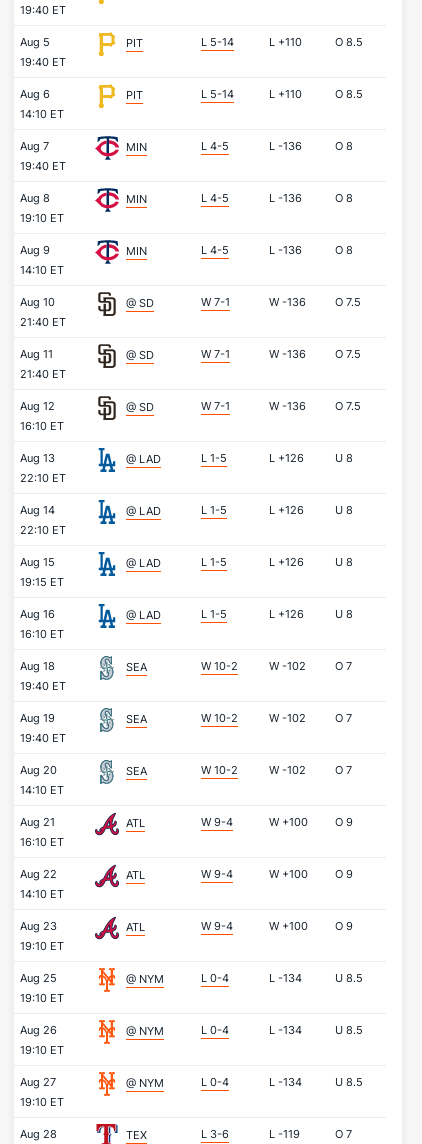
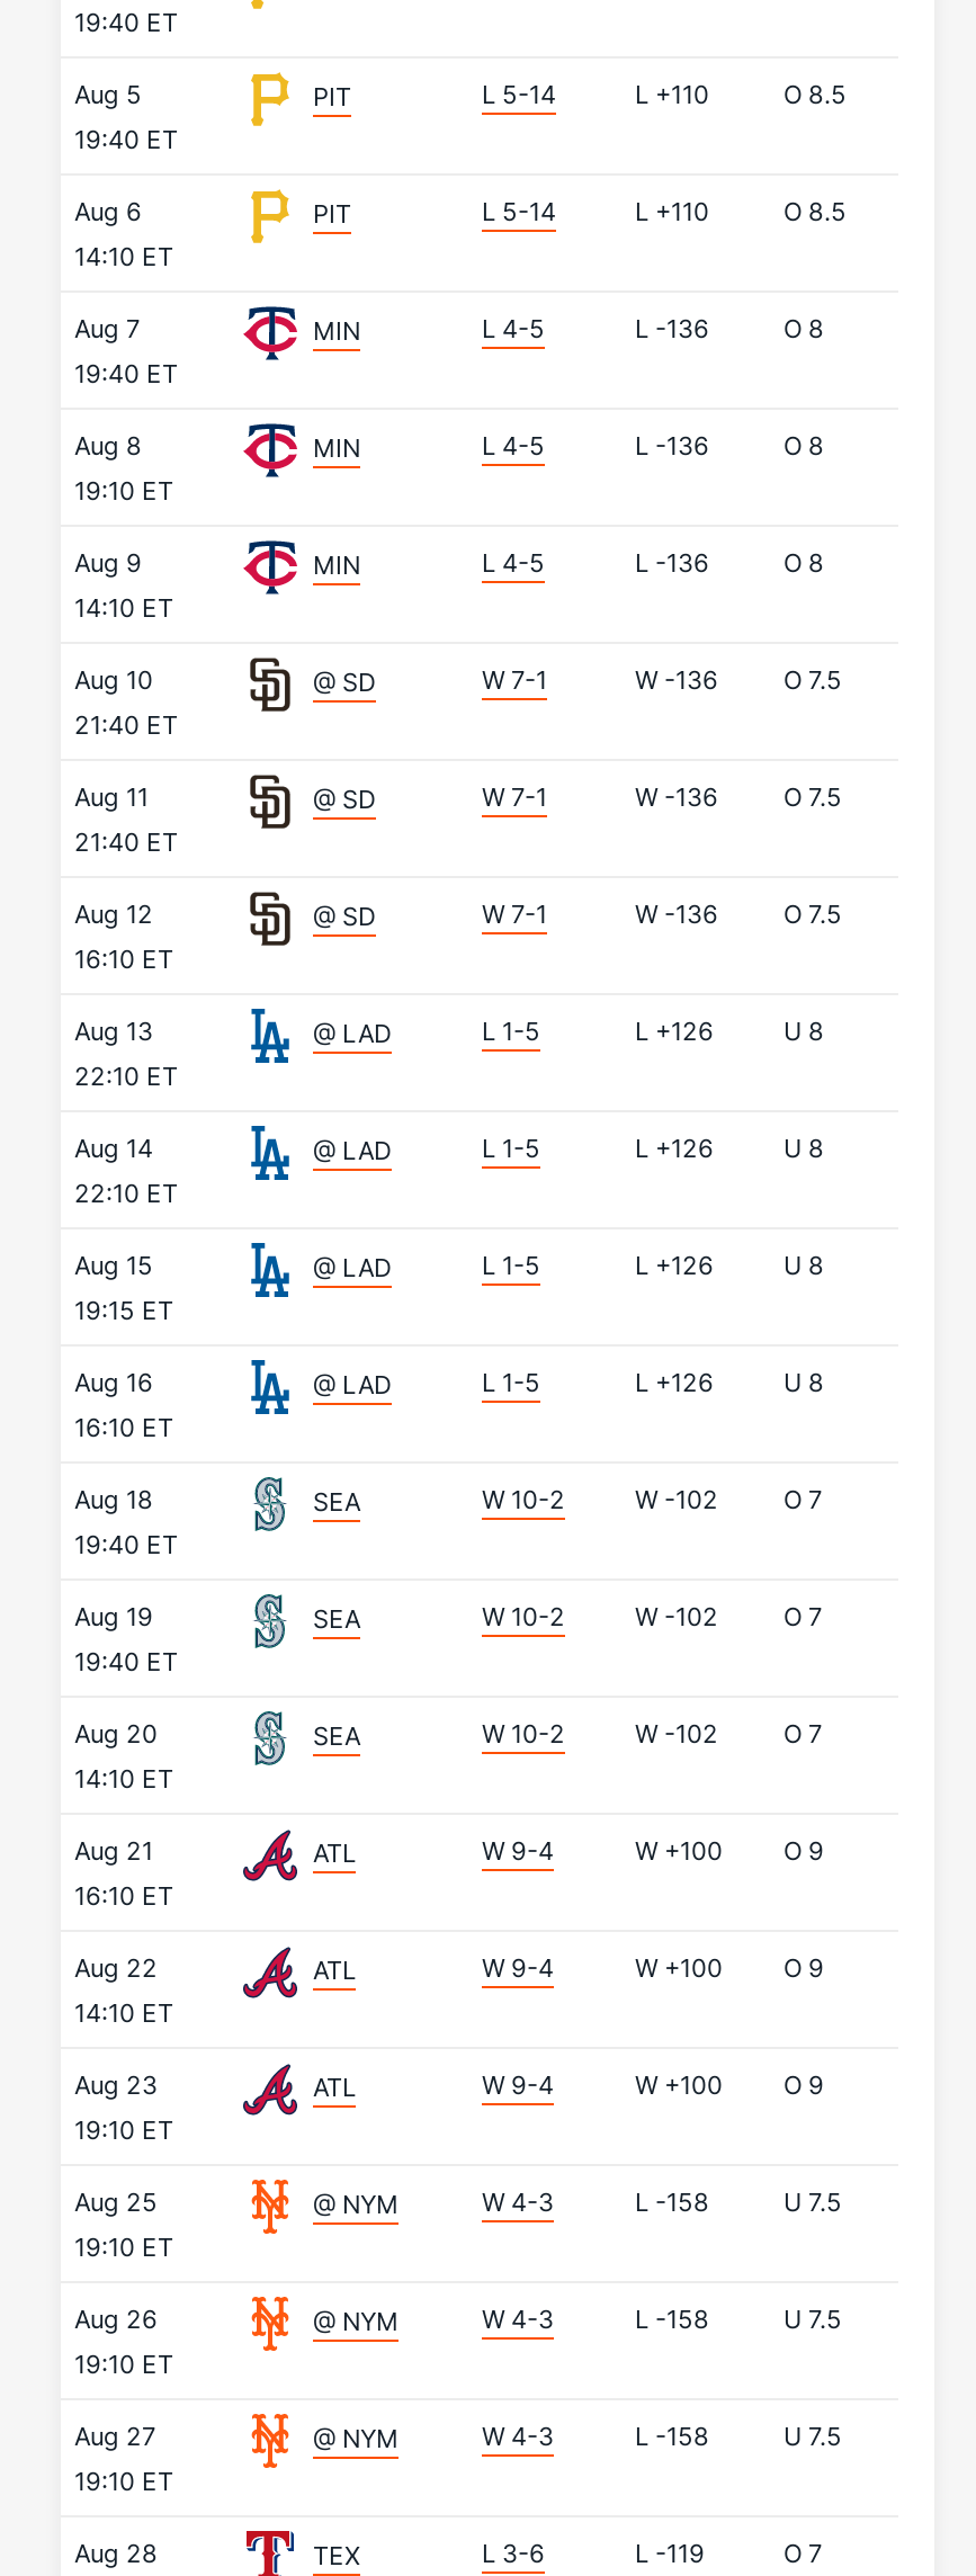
[201,971,363,985] L 0-4 | L -134 | U 8.5 -> [482,2186,842,2218] W 4-3 | L -158 | U 7.5
[201,1023,363,1037] L 0-4 | L -134 | U 8.5 -> [482,2304,842,2335] W 4-3 | L -158 | U 7.5
[201,1075,363,1089] L 0-4 | L -134 | U 8.5 -> [482,2421,842,2452] W 4-3 | L -158 | U 7.5

